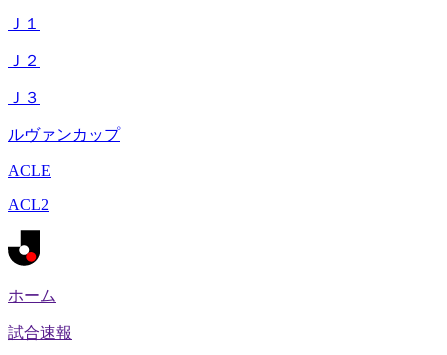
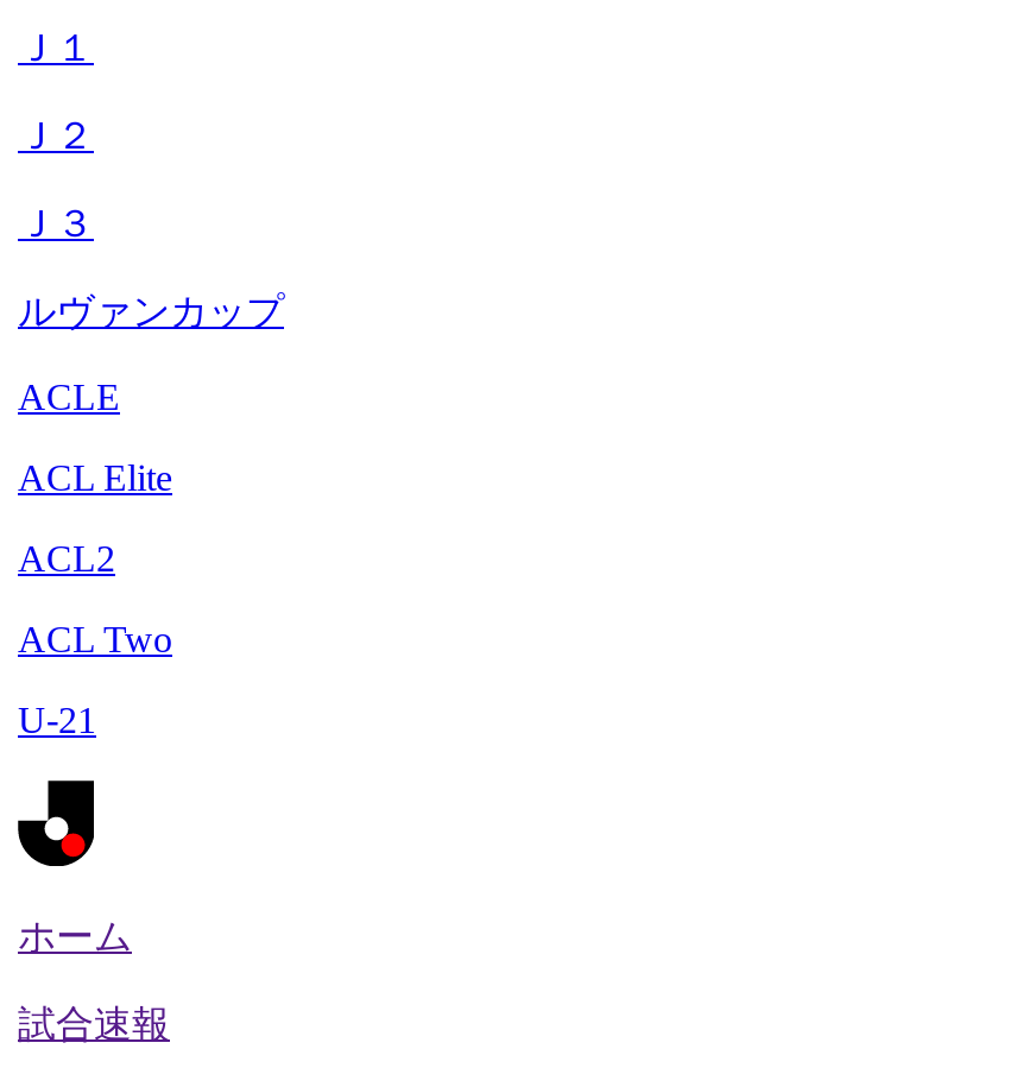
none -> [18,457,172,498] ACL Elite
none -> [18,619,172,740] ACL Two | U-21

